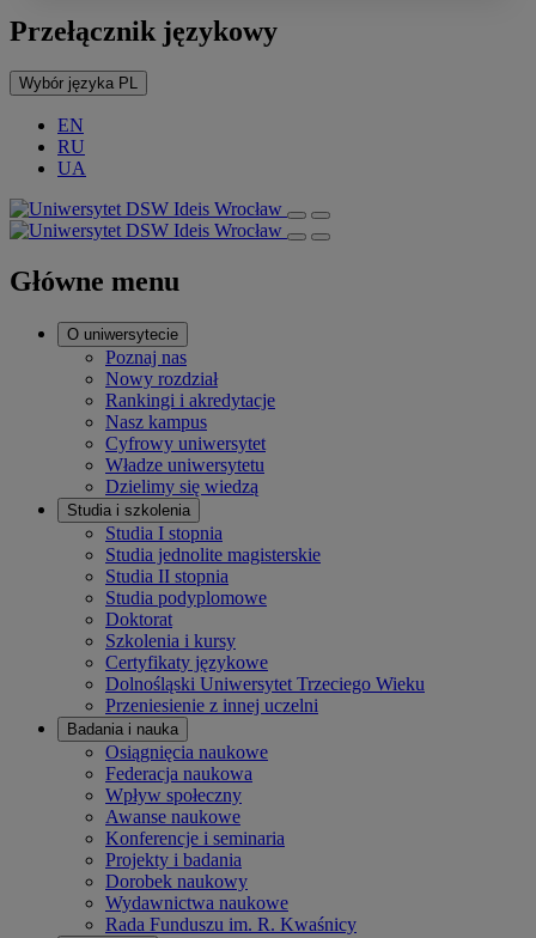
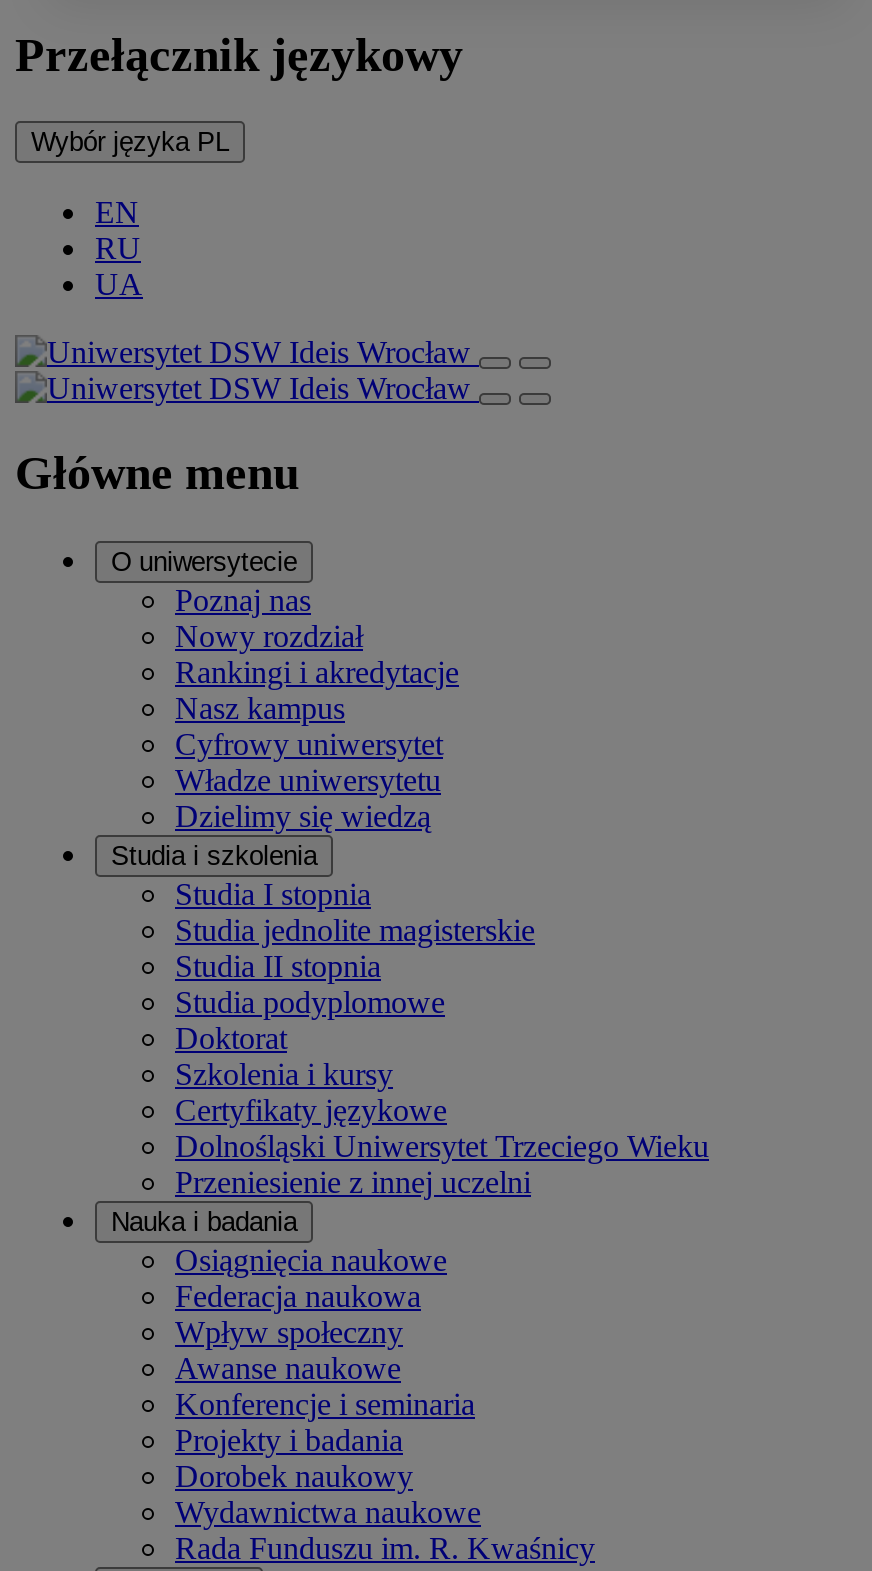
[67,720,178,738] Badania i nauka -> [111,1207,297,1237] Nauka i badania

